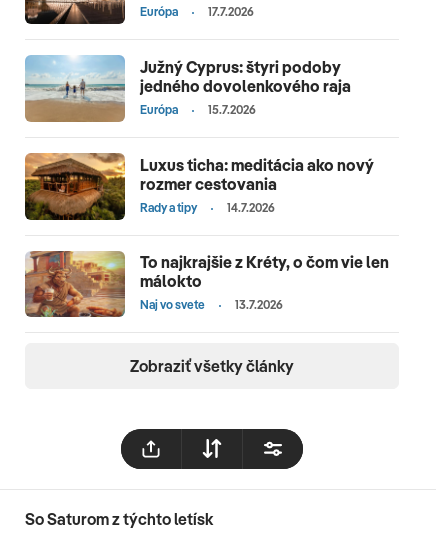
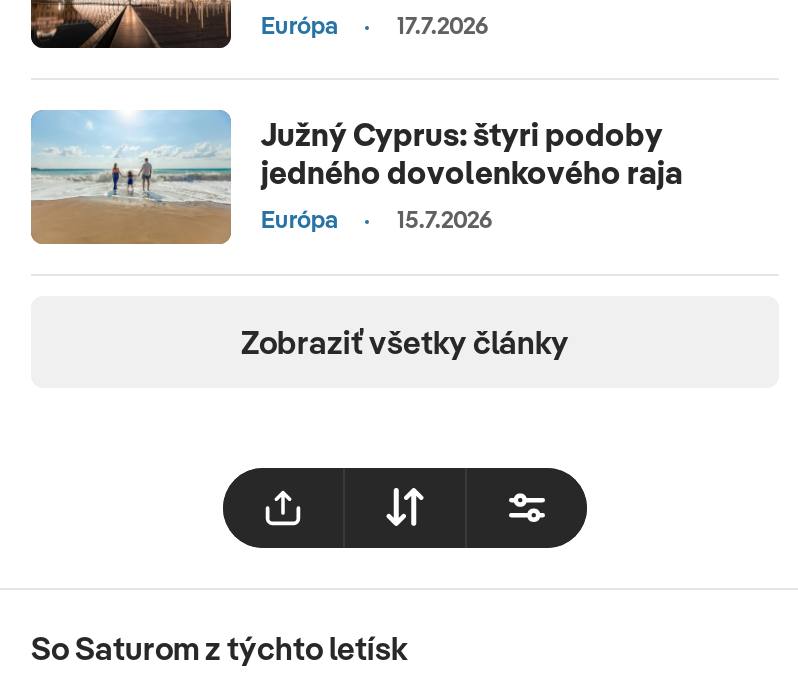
[24,152,389,312] [image] | Luxus ticha: meditácia ako nový | rozmer cestovania | Rady a tipy | 14.7.2026 | To najkrajšie z Kréty, o čom vie len | málokto | Naj vo svete | 13.7.2026 -> none
[25,250,126,318] [image] -> none

